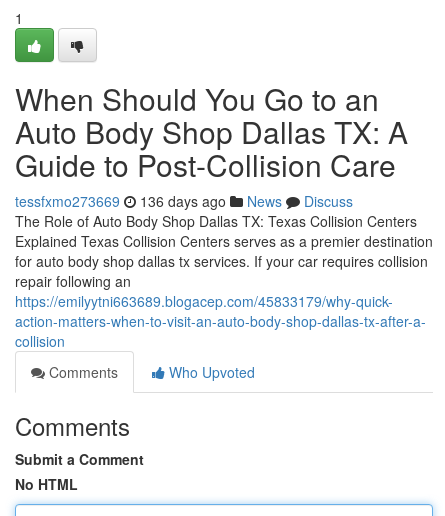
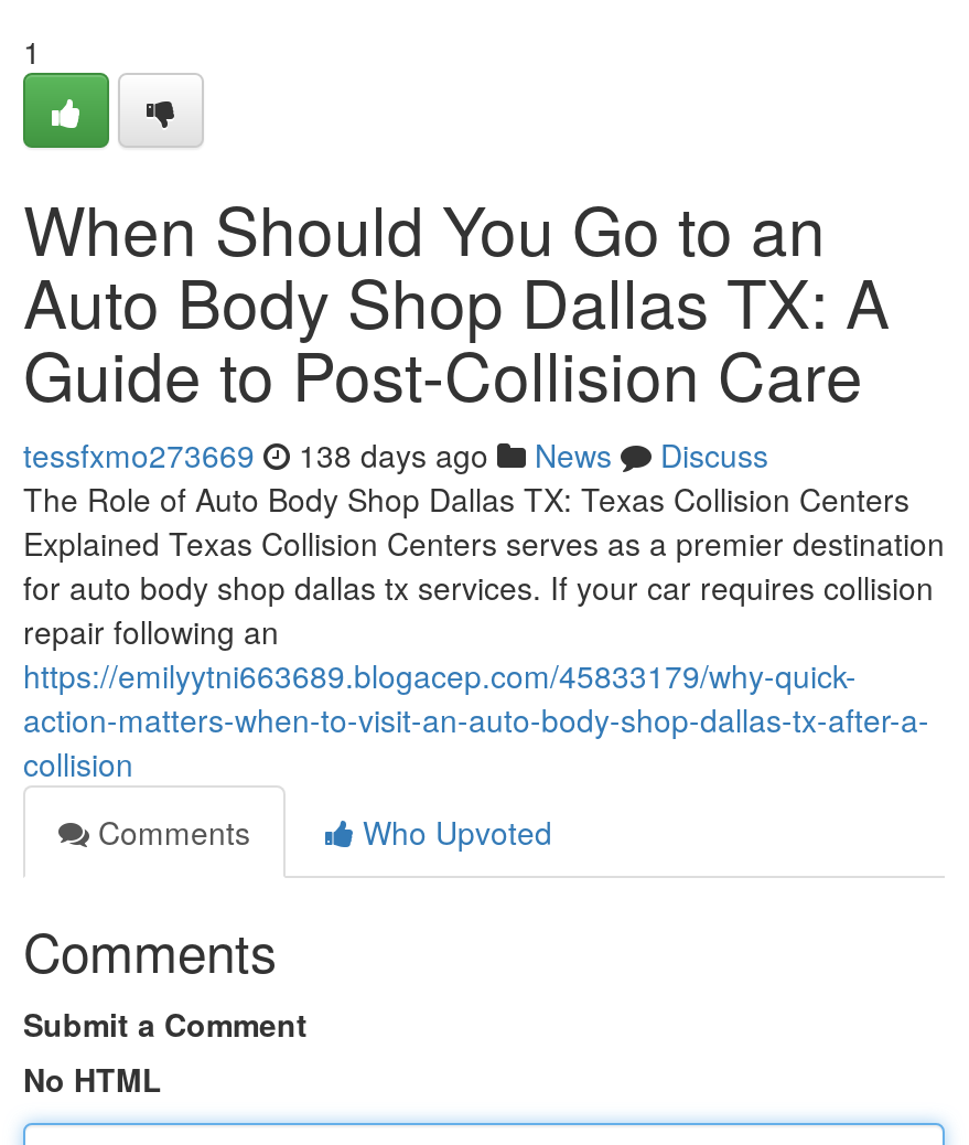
[15,191,353,211] tessfxmo273669 136 days ago News Discuss -> [23,432,768,477] tessfxmo273669 138 days ago News Discuss

